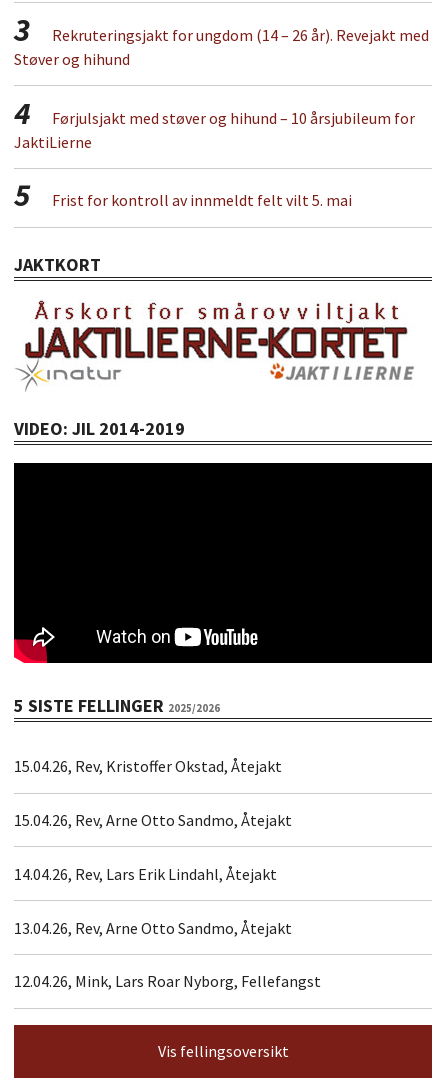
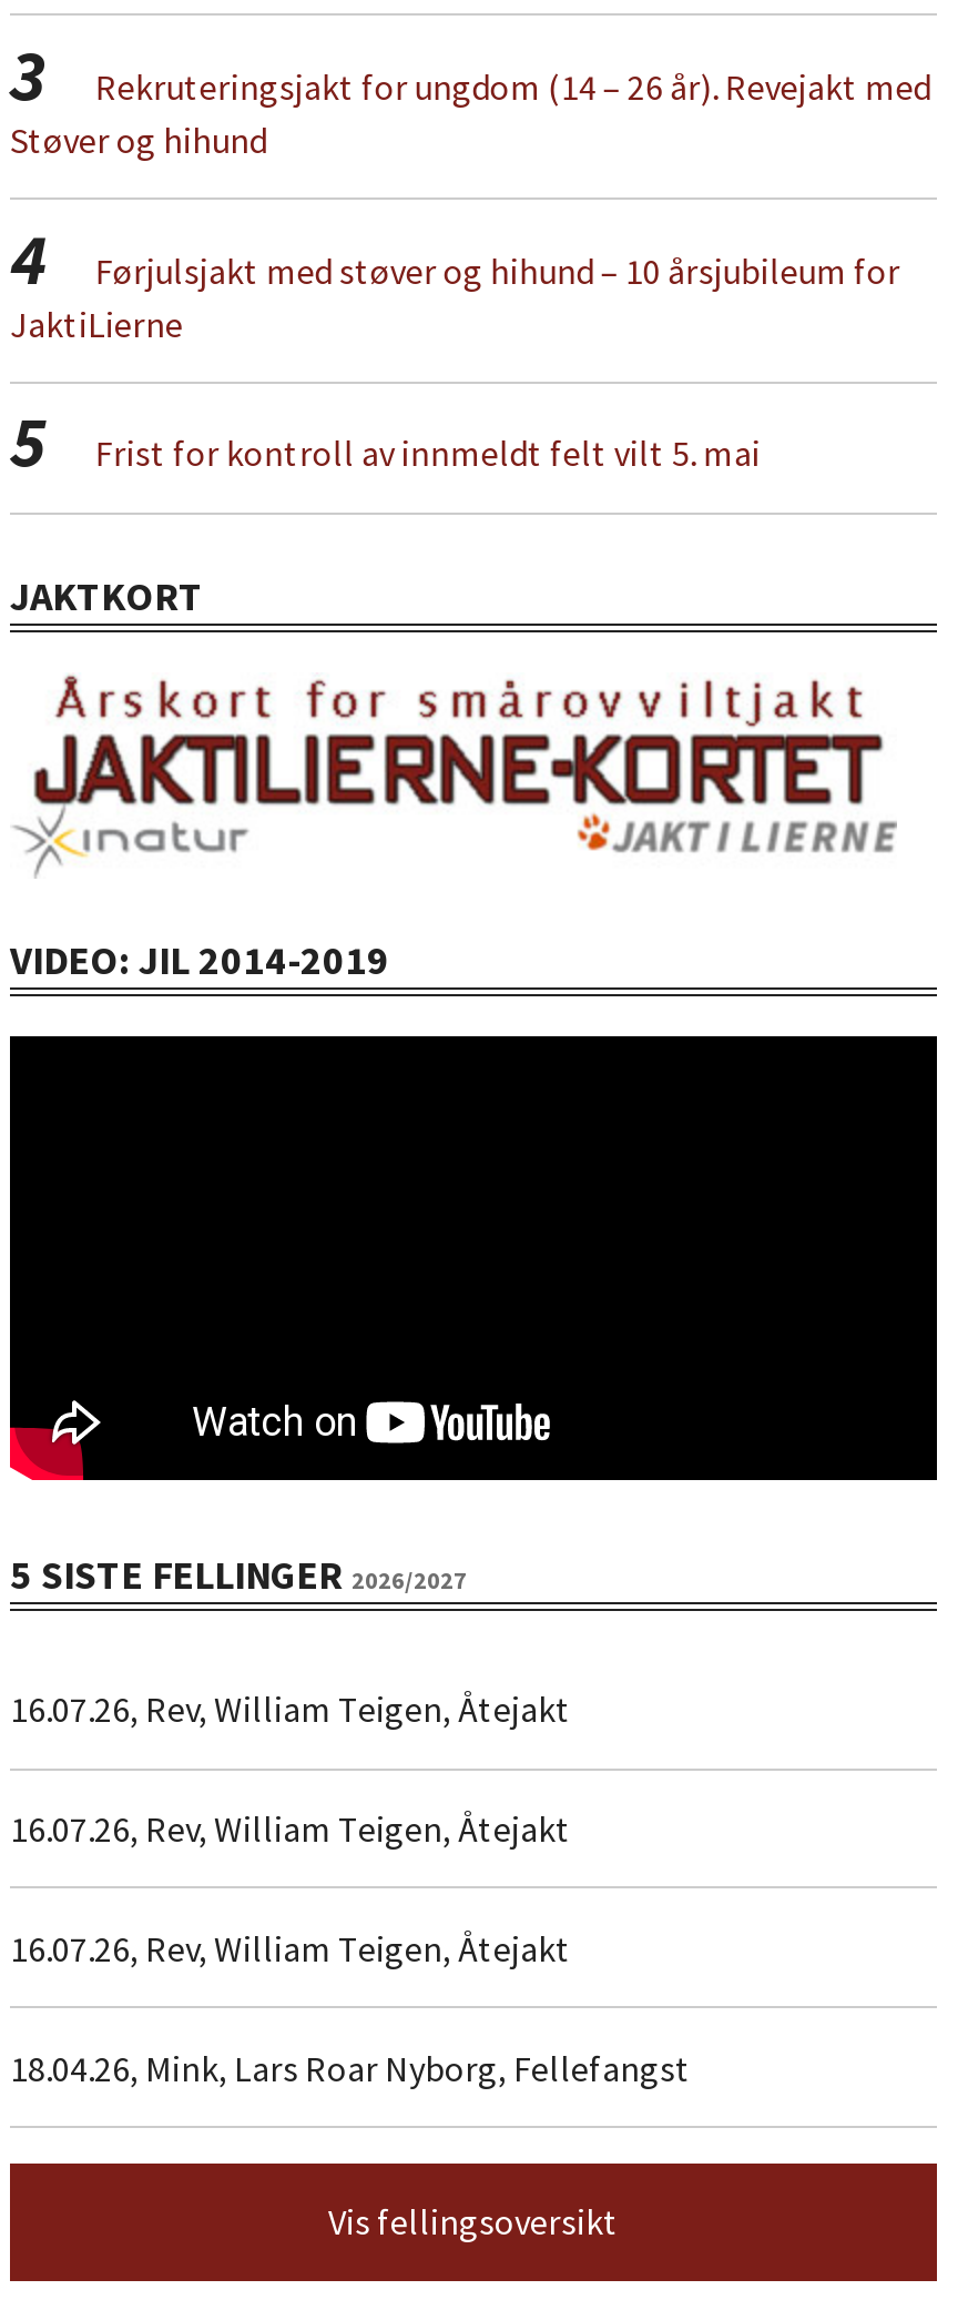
[14,694,321,991] 5 SISTE FELLINGER 2025/2026 | 15.04.26, Rev, Kristoffer Okstad, Åtejakt | 15.04.26, Rev, Arne Otto Sandmo, Åtejakt | 14.04.26, Rev, Lars Erik Lindahl, Åtejakt | 13.04.26, Rev, Arne Otto Sandmo, Åtejakt | 12.04.26, Mink, Lars Roar Nyborg, Fellefangst -> [10,1548,691,2089] 5 SISTE FELLINGER 2026/2027 | 16.07.26, Rev, William Teigen, Åtejakt | 16.07.26, Rev, William Teigen, Åtejakt | 16.07.26, Rev, William Teigen, Åtejakt | 18.04.26, Mink, Lars Roar Nyborg, Fellefangst

